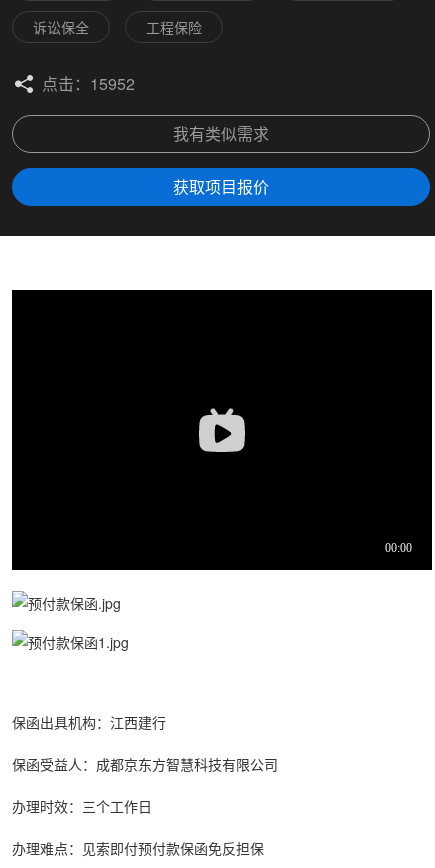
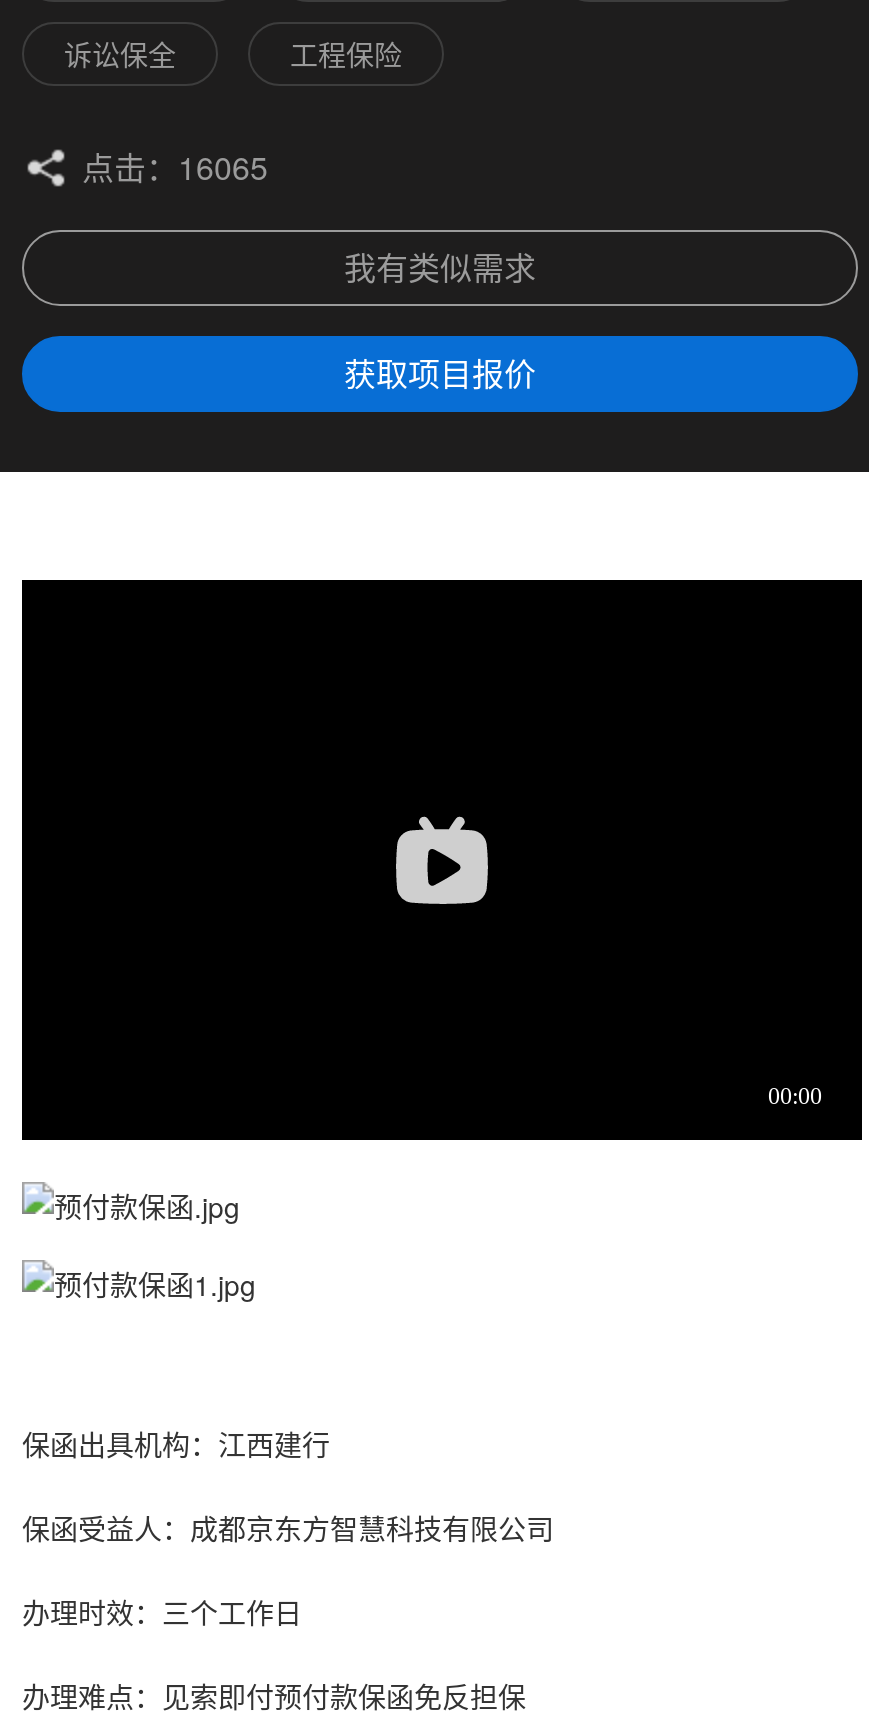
[42,72,135,95] 点击：15952 -> [82,144,268,190] 点击：16065

